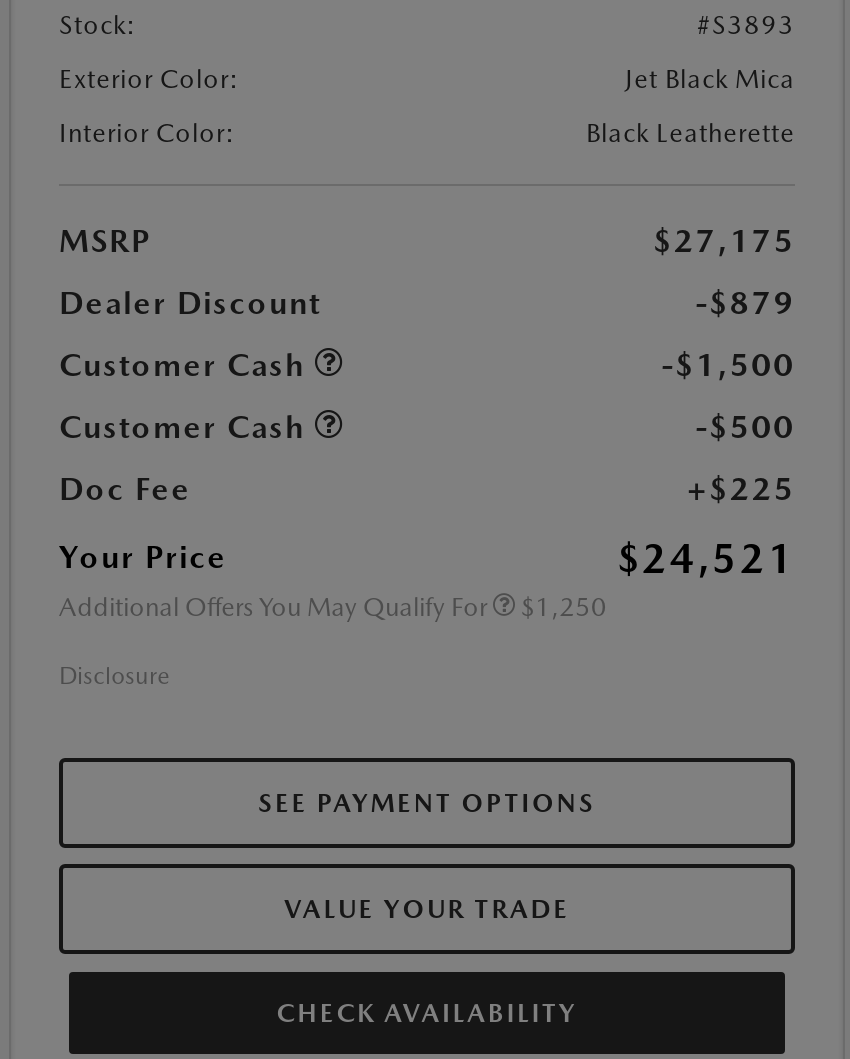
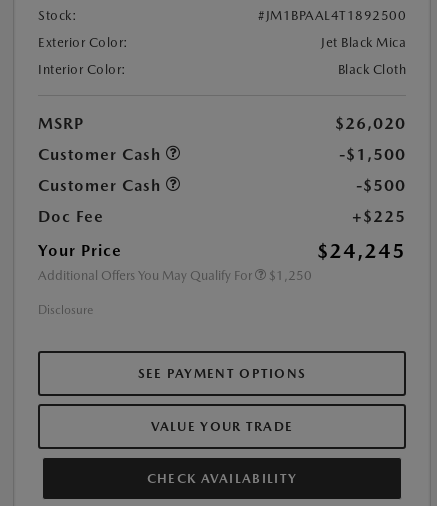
[697,10,795,40] #S3893 -> [258,8,406,23] #JM1BPAAL4T1892500
[586,118,795,148] Black Leatherette -> [337,62,406,77] Black Cloth
[59,222,795,322] $27,175 | Dealer Discount | -$879 -> [335,114,406,133] $26,020
[617,534,795,582] $24,521 -> [317,239,406,263] $24,245

